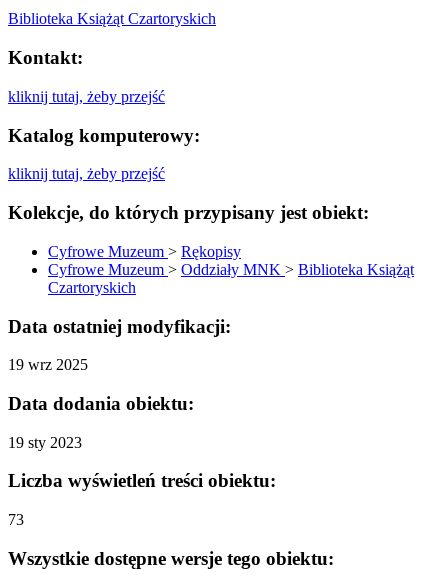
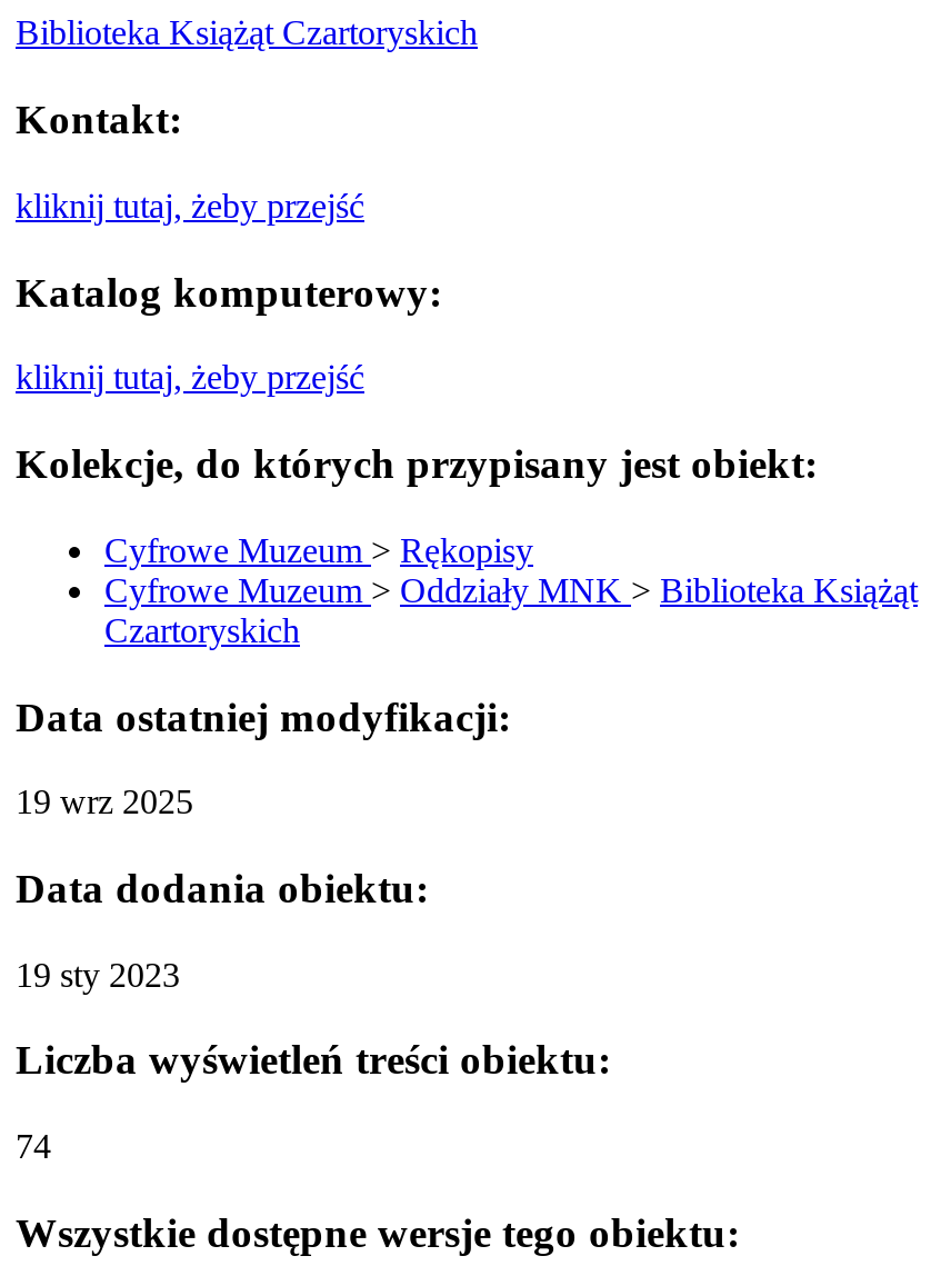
[8,511,24,528] 73 -> [16,1127,51,1165] 74

